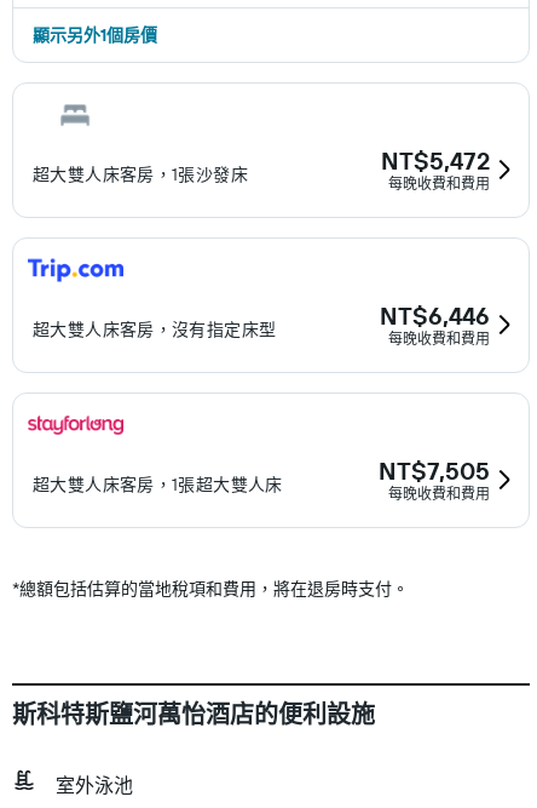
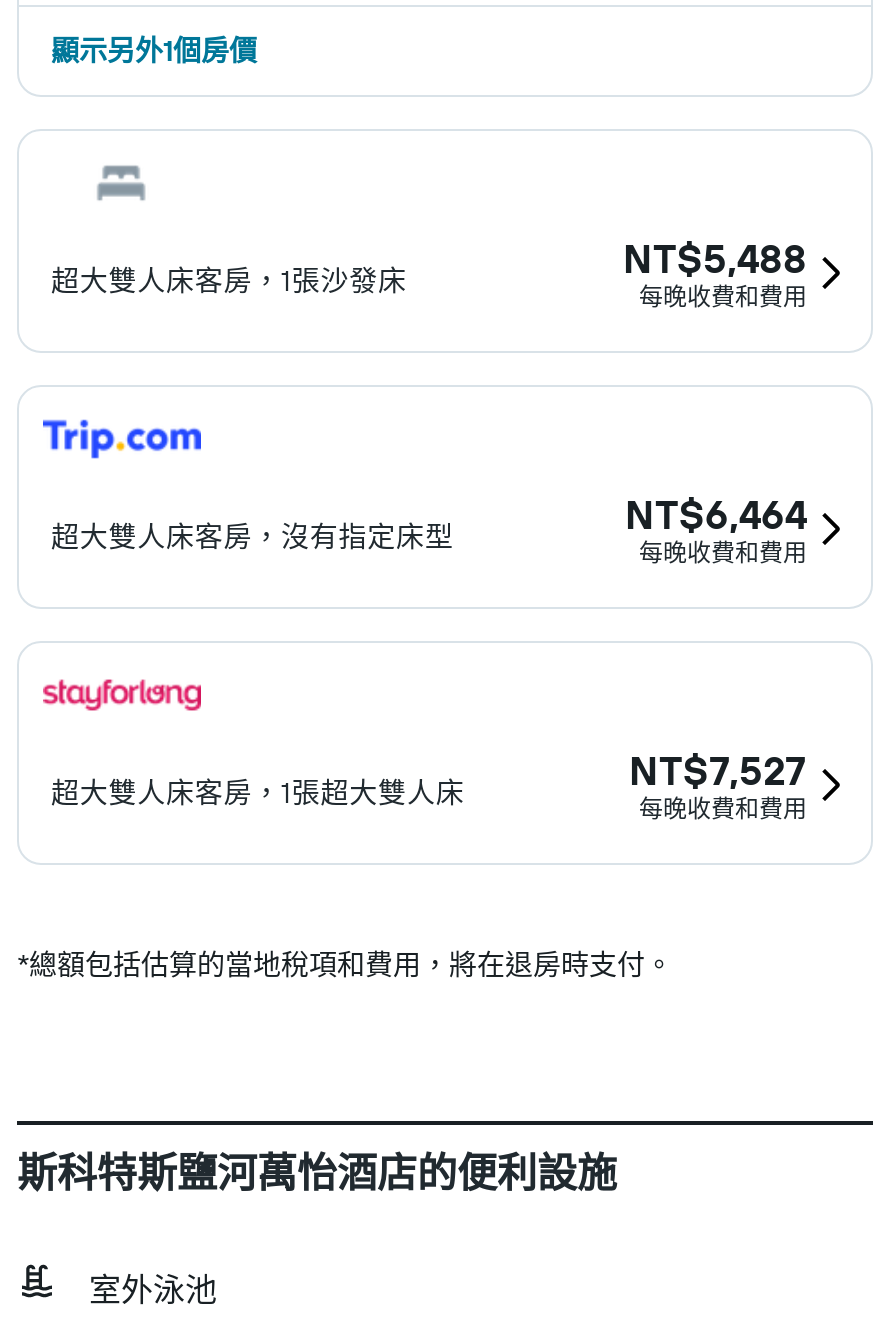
[381,145,490,176] NT$5,472 -> [623,233,807,283] NT$5,488
[380,300,490,331] NT$6,446 -> [625,489,807,539] NT$6,464
[379,455,490,486] NT$7,505 -> [629,745,807,795] NT$7,527

